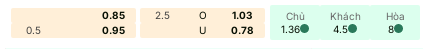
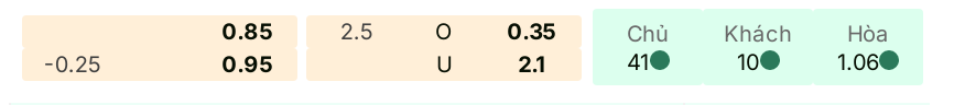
[232,9,252,21] 1.03 -> [507,18,556,44] 0.35
[26,24,41,36] 0.5 -> [44,51,101,77] -0.25
[231,24,254,36] 0.78 -> [518,51,545,77] 2.1
[281,23,300,35] 1.36 -> [627,48,649,74] 41
[333,23,348,35] 4.5 -> [737,48,759,74] 10
[387,23,393,35] 8 -> [837,48,879,74] 1.06

